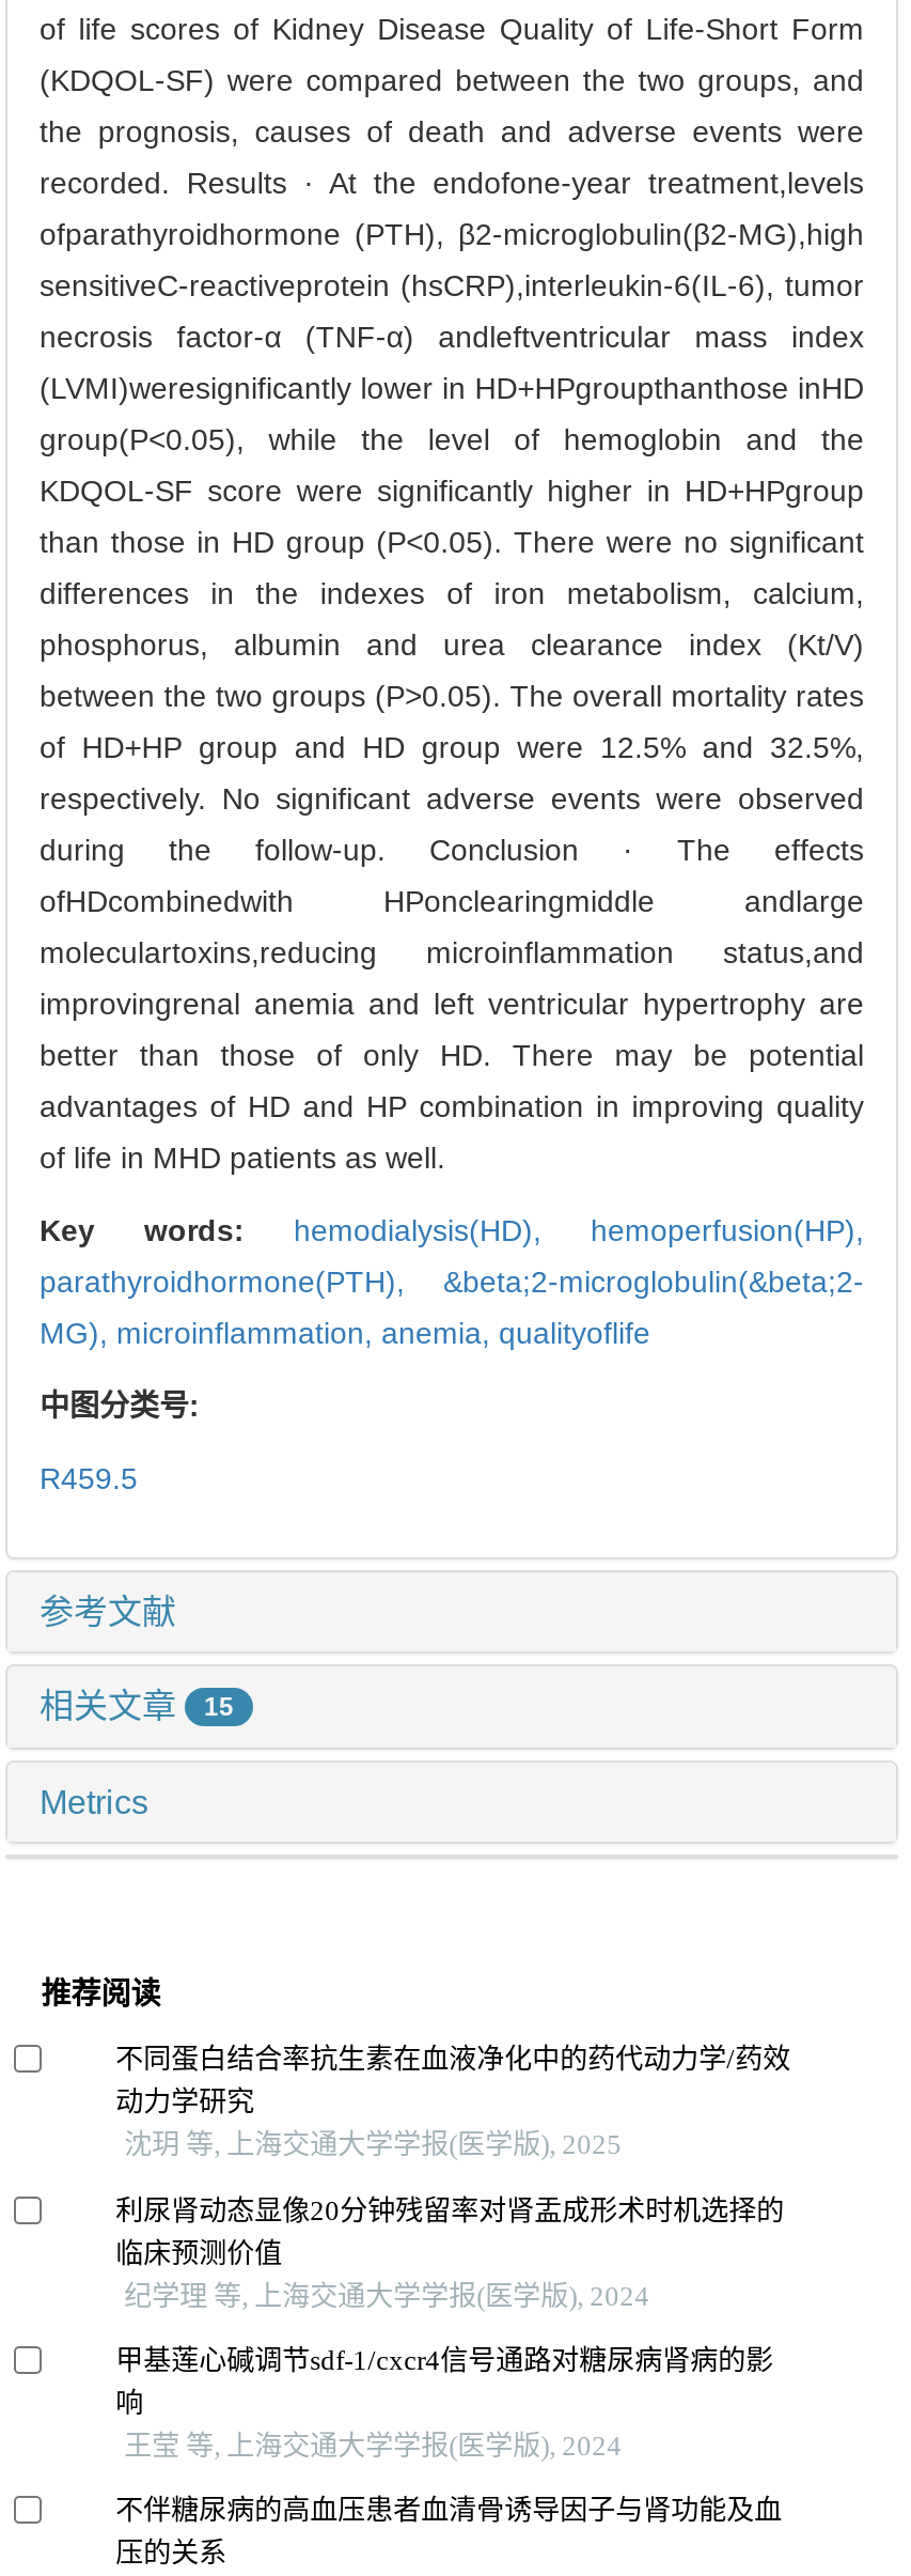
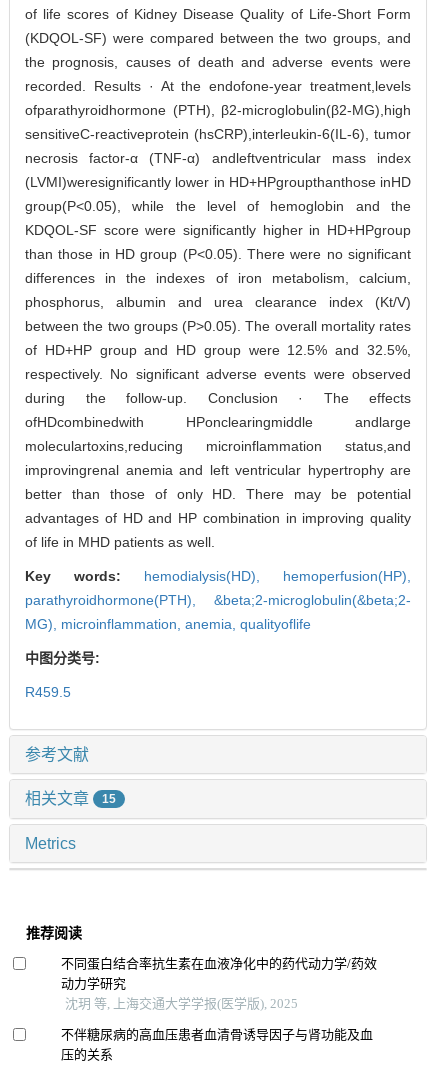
[116,2194,784,2461] 利尿肾动态显像20分钟残留率对肾盂成形术时机选择的 | 临床预测价值 | 纪学理 等, 上海交通大学学报(医学版), 2024 | 甲基莲心碱调节sdf-1/cxcr4信号通路对糖尿病肾病的影 | 响 | 王莹 等, 上海交通大学学报(医学版), 2024 -> none

